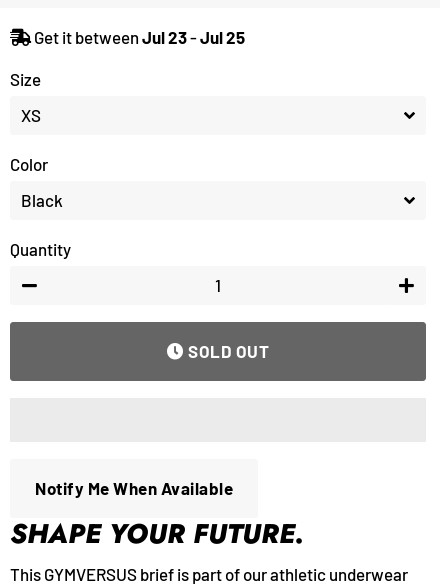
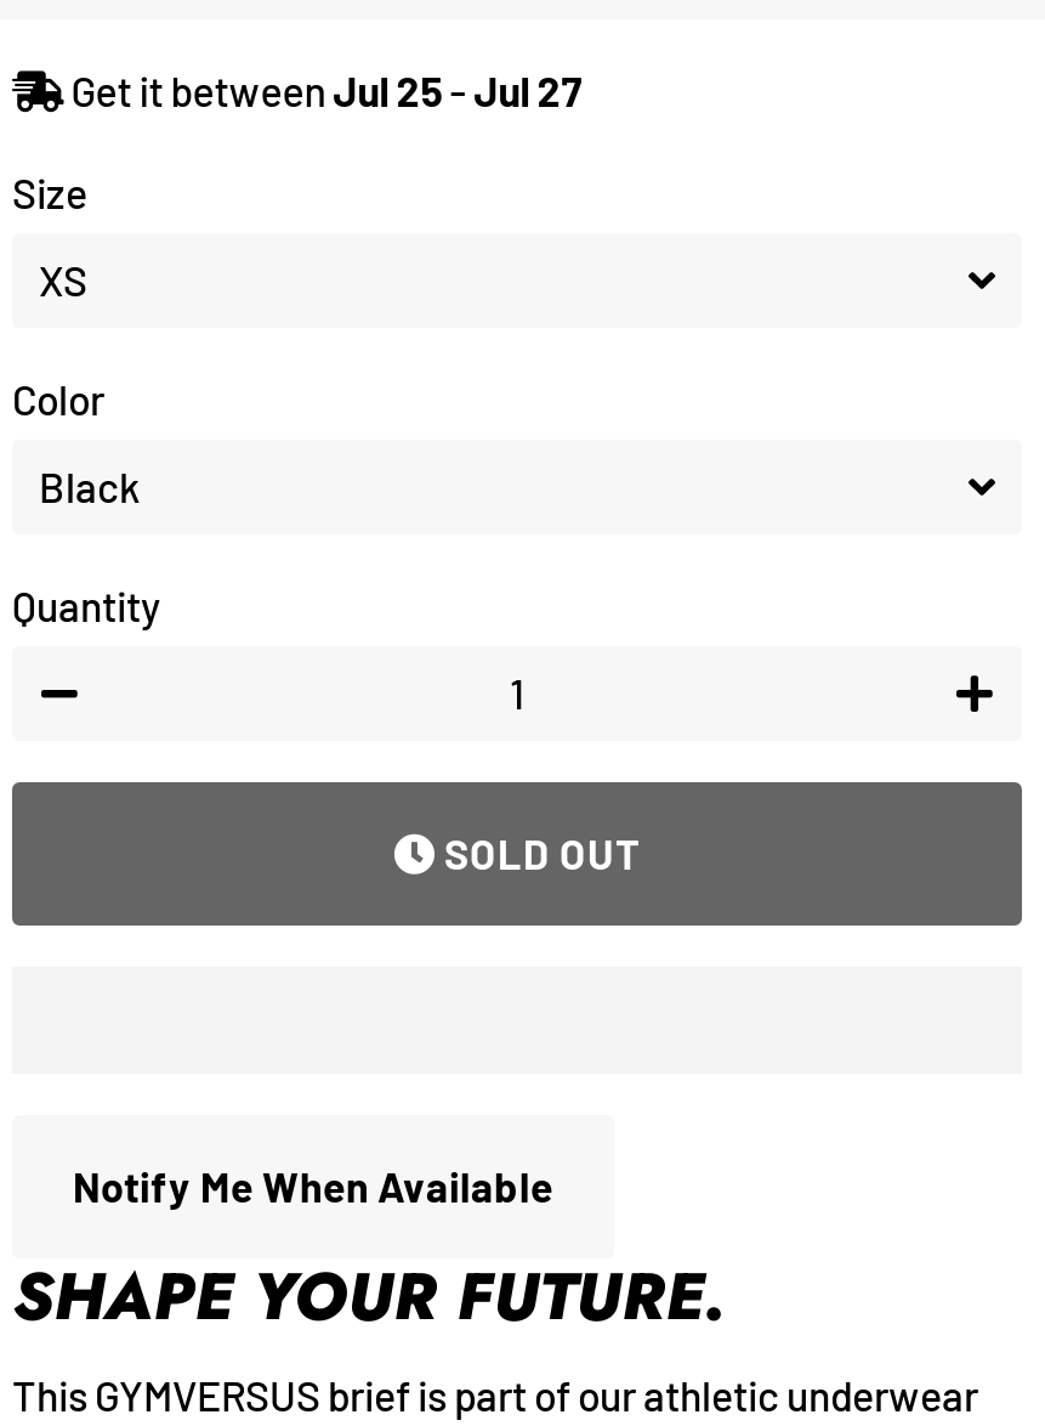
[34,27,245,47] Get it between Jul 23 - Jul 25 -> [71,66,581,115] Get it between Jul 25 - Jul 27

